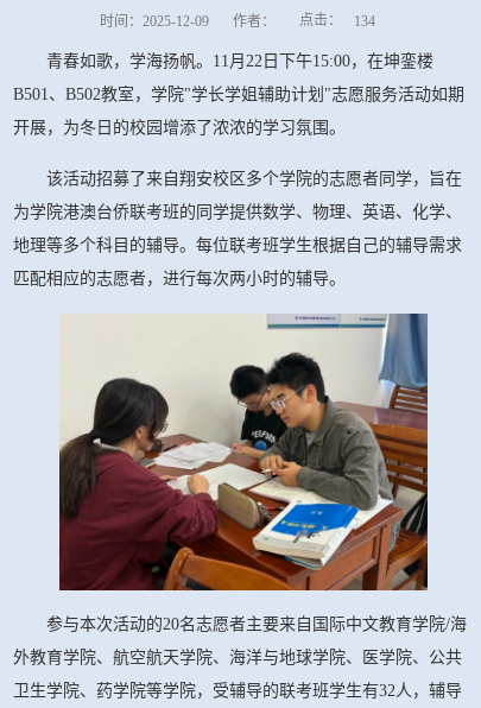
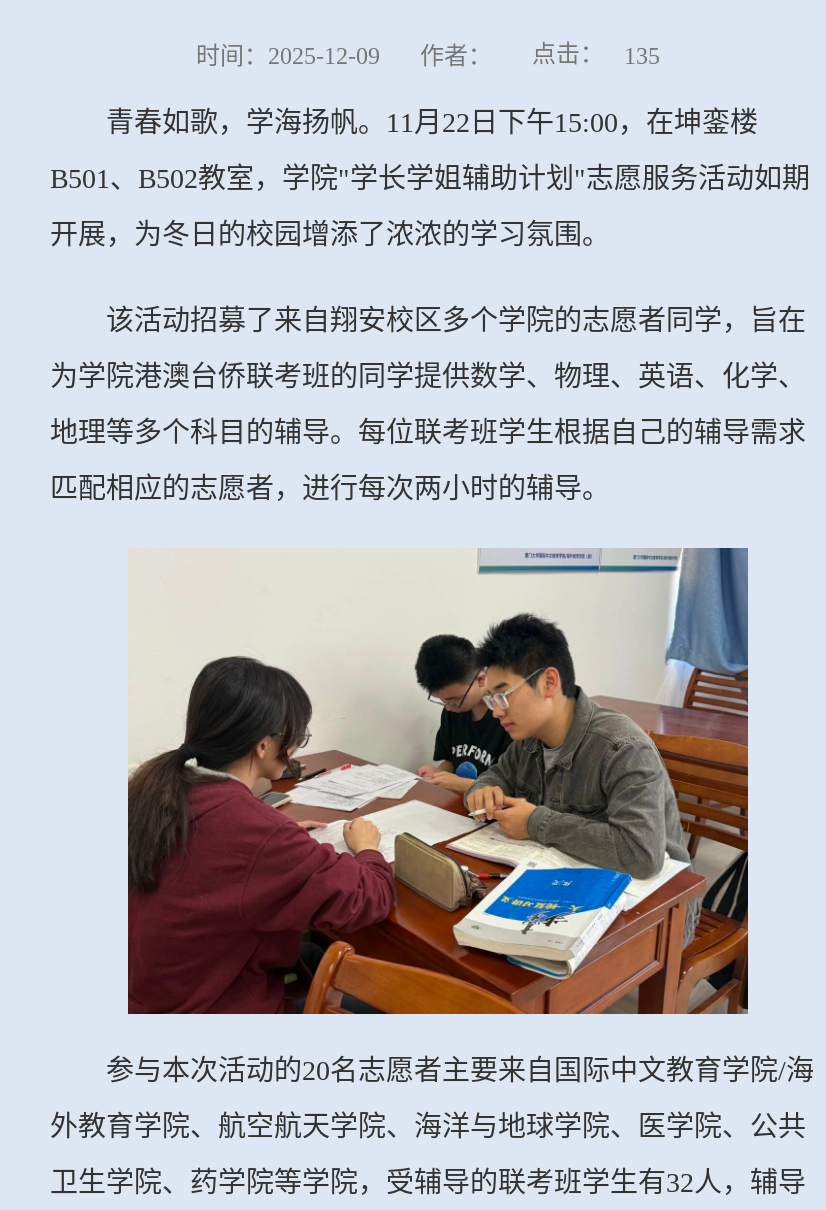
[100,12,375,30] 时间：2025-12-09 作者： 点击： 134 -> [196,40,660,70] 时间：2025-12-09 作者： 点击： 135

